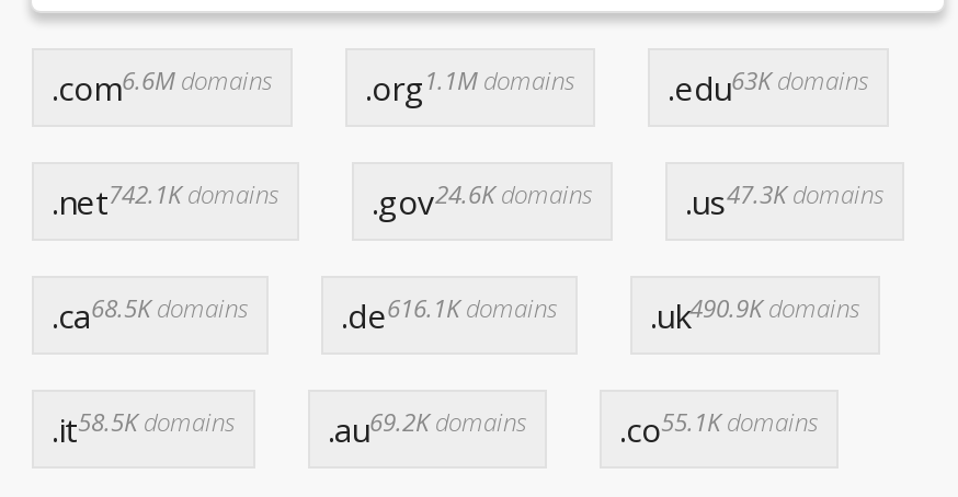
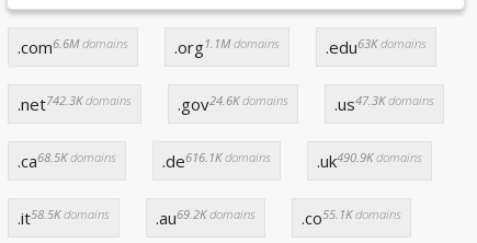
[52,177,885,224] .net742.1Kdomains .gov24.6Kdomains .us47.3Kdomains -> [18,92,434,115] .net742.3Kdomains .gov24.6Kdomains .us47.3Kdomains

